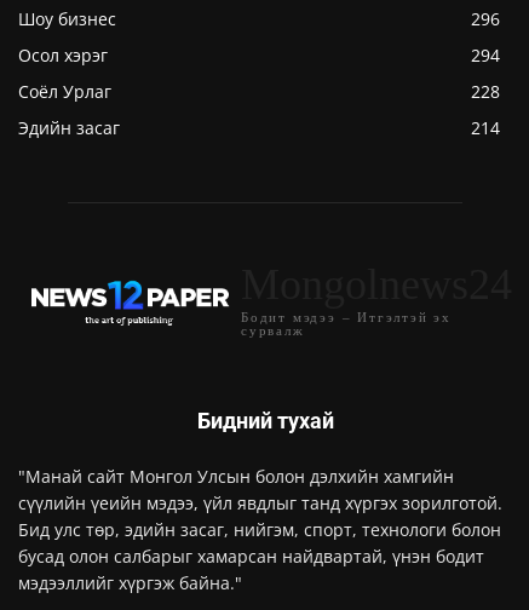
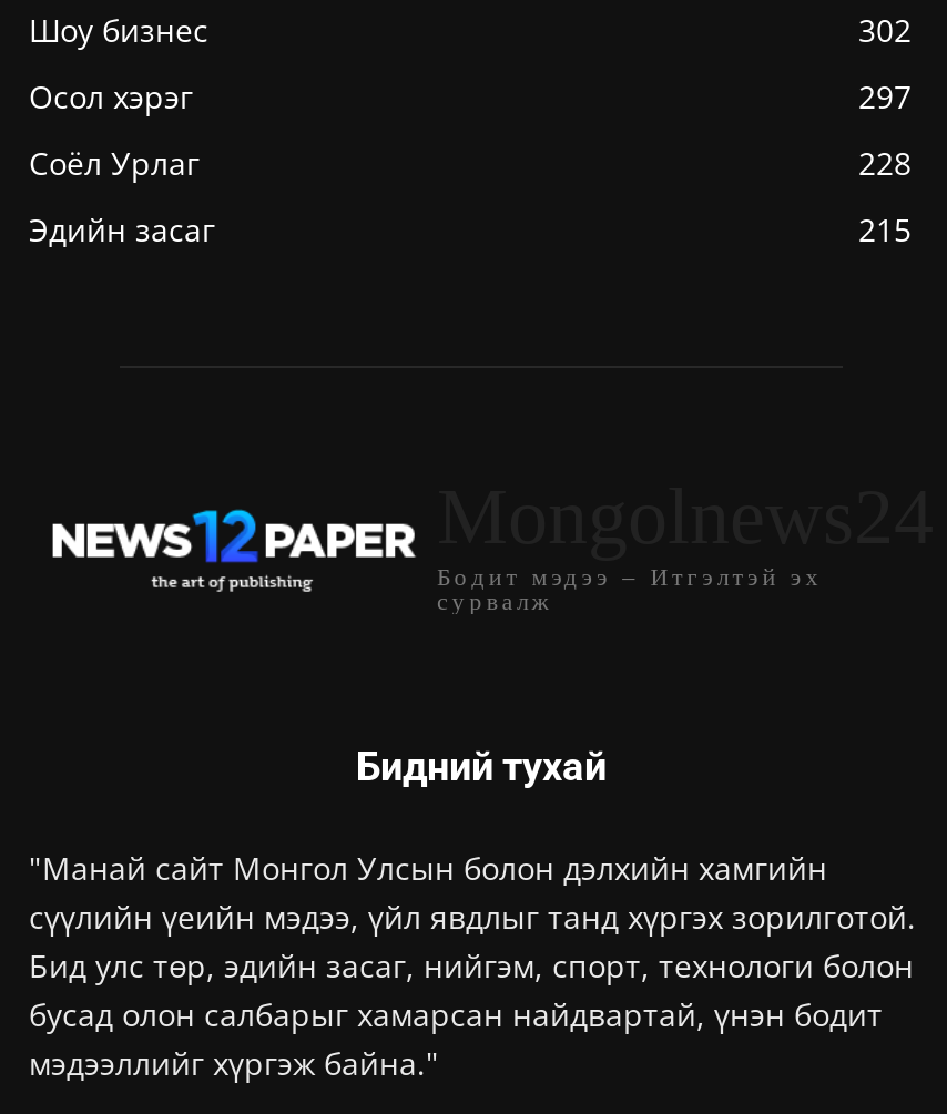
[471,7,500,30] 296 -> [858,10,912,52] 302
[471,43,500,66] 294 -> [858,77,912,119] 297
[471,116,500,139] 214 -> [858,210,912,252] 215

